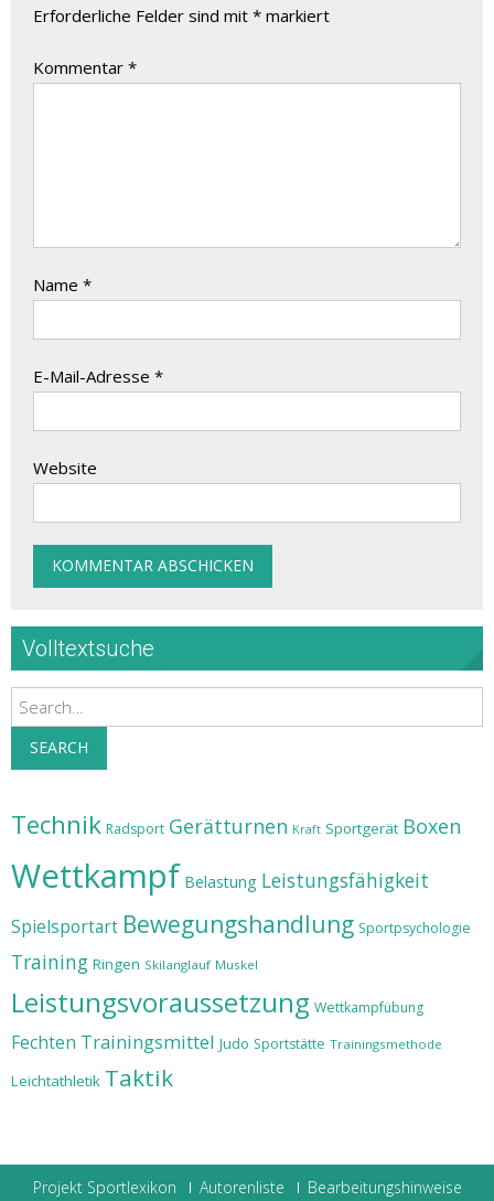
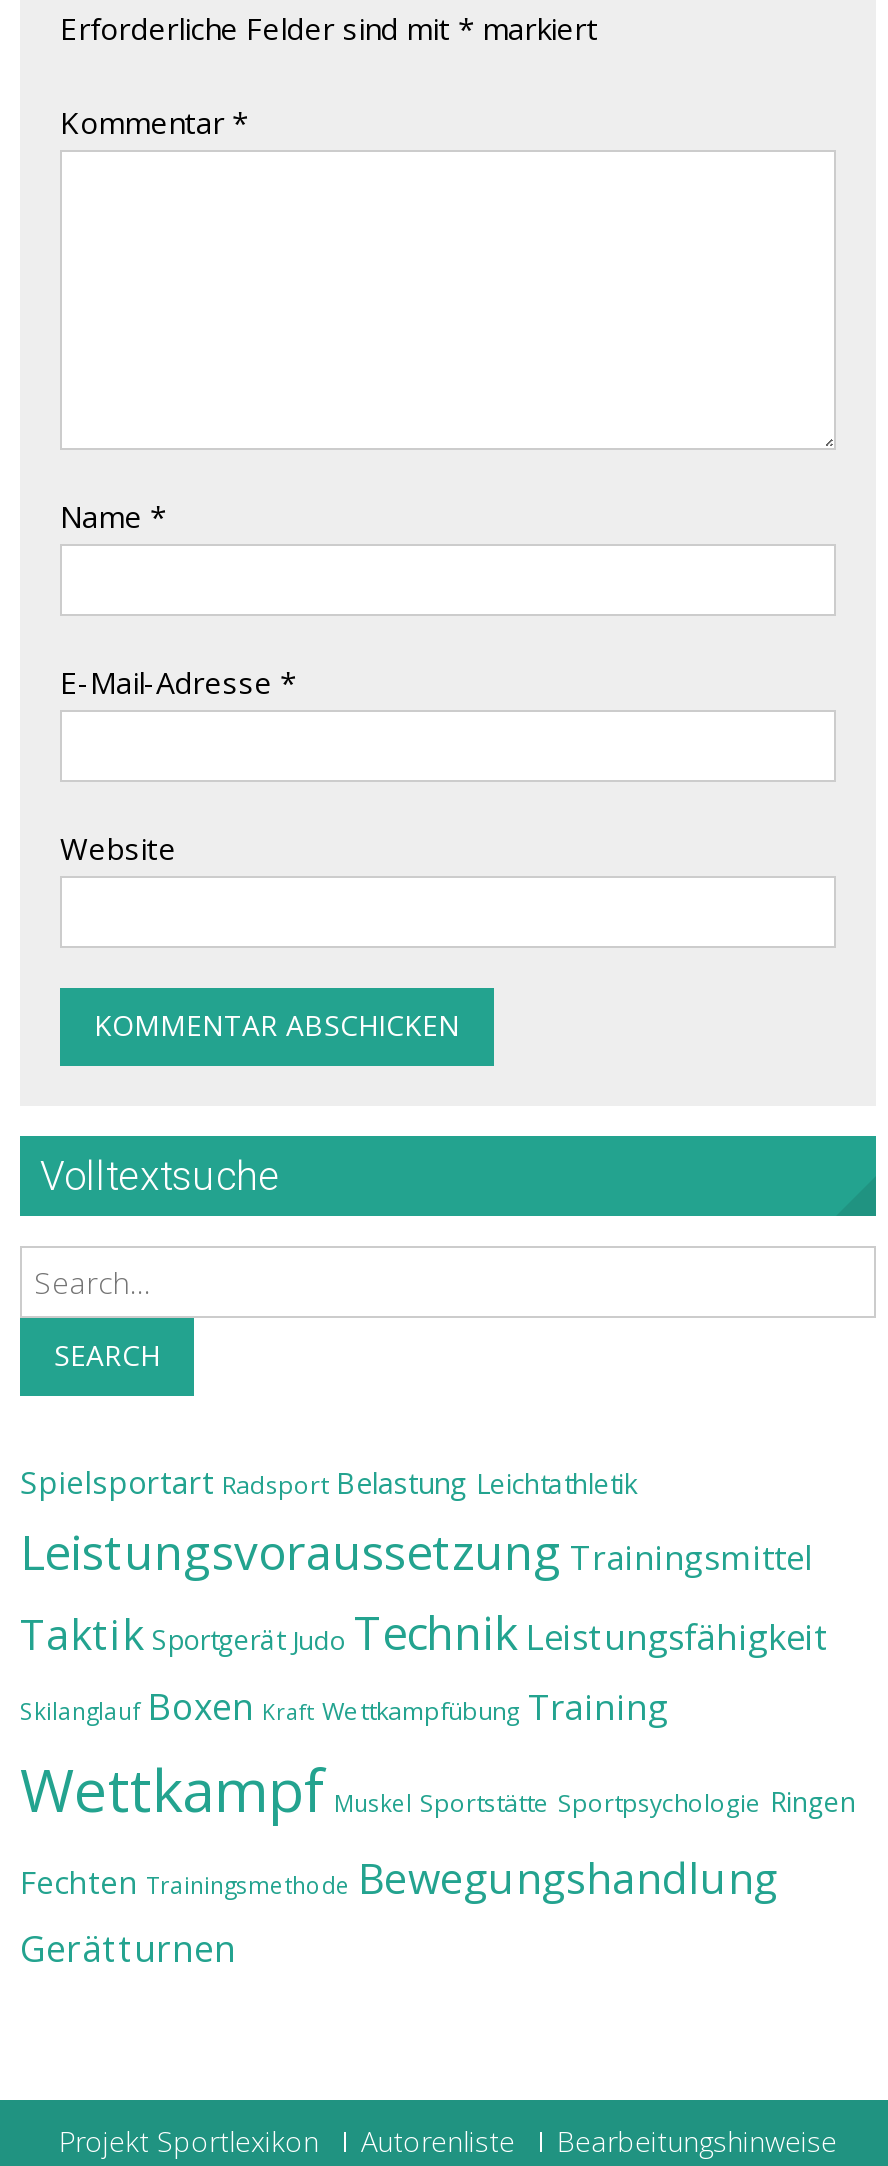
[11,807,471,1093] Technik Radsport Gerätturnen Kraft Sportgerät Boxen | Wettkampf Belastung Leistungsfähigkeit | Spielsportart Bewegungshandlung Sportpsychologie | Training Ringen Skilanglauf Muskel | Leistungsvoraussetzung Wettkampfübung | Fechten Trainingsmittel Judo Sportstätte Trainingsmethode | Leichtathletik Taktik -> [20,1462,856,1972] Spielsportart Radsport Belastung Leichtathletik | Leistungsvoraussetzung Trainingsmittel | Taktik Sportgerät Judo Technik Leistungsfähigkeit | Skilanglauf Boxen Kraft Wettkampfübung Training | Wettkampf Muskel Sportstätte Sportpsychologie Ringen | Fechten Trainingsmethode Bewegungshandlung | Gerätturnen

